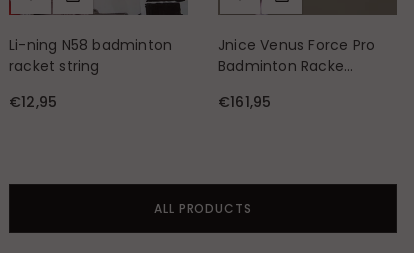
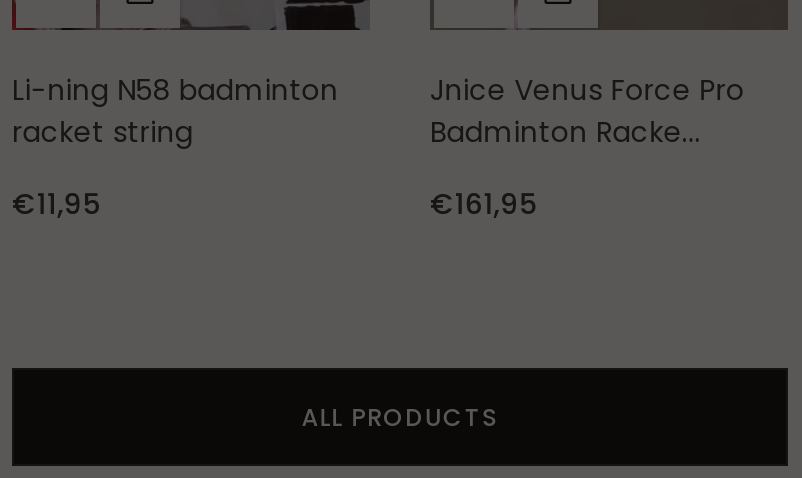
[9,92,57,112] €12,95 -> [12,184,100,224] €11,95

